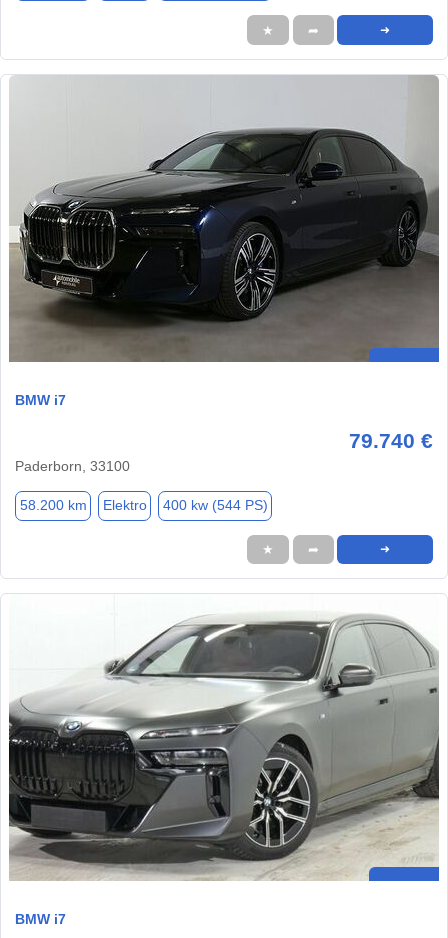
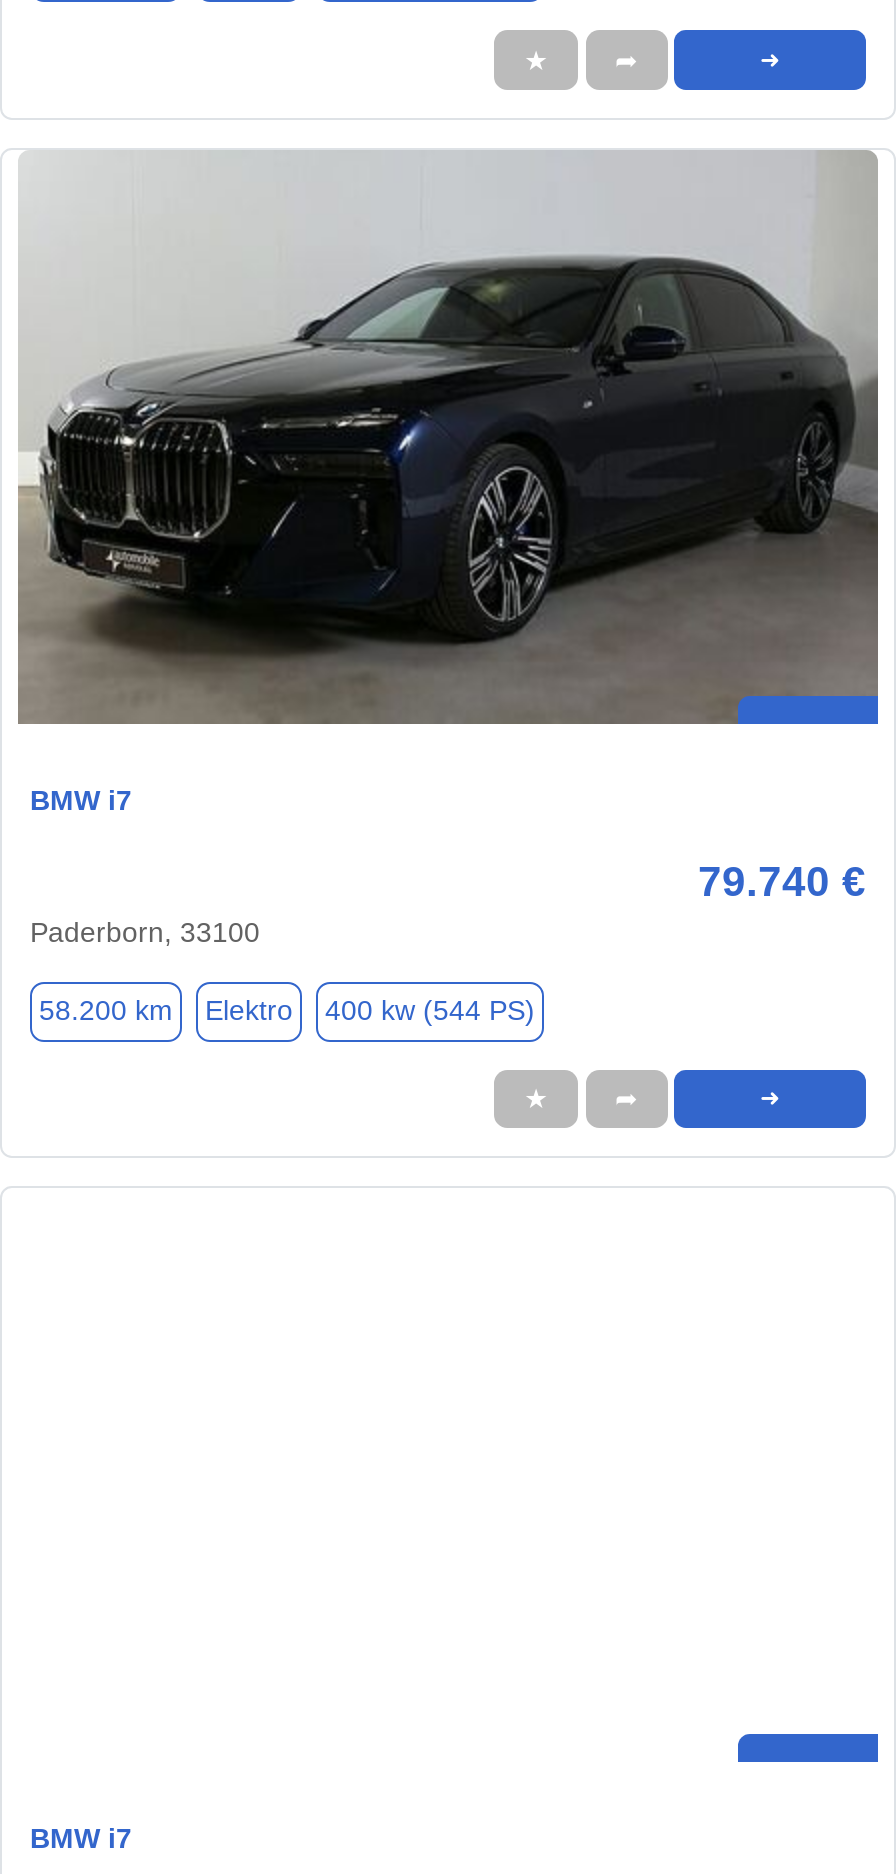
[8,613,440,881] [image] -> none

